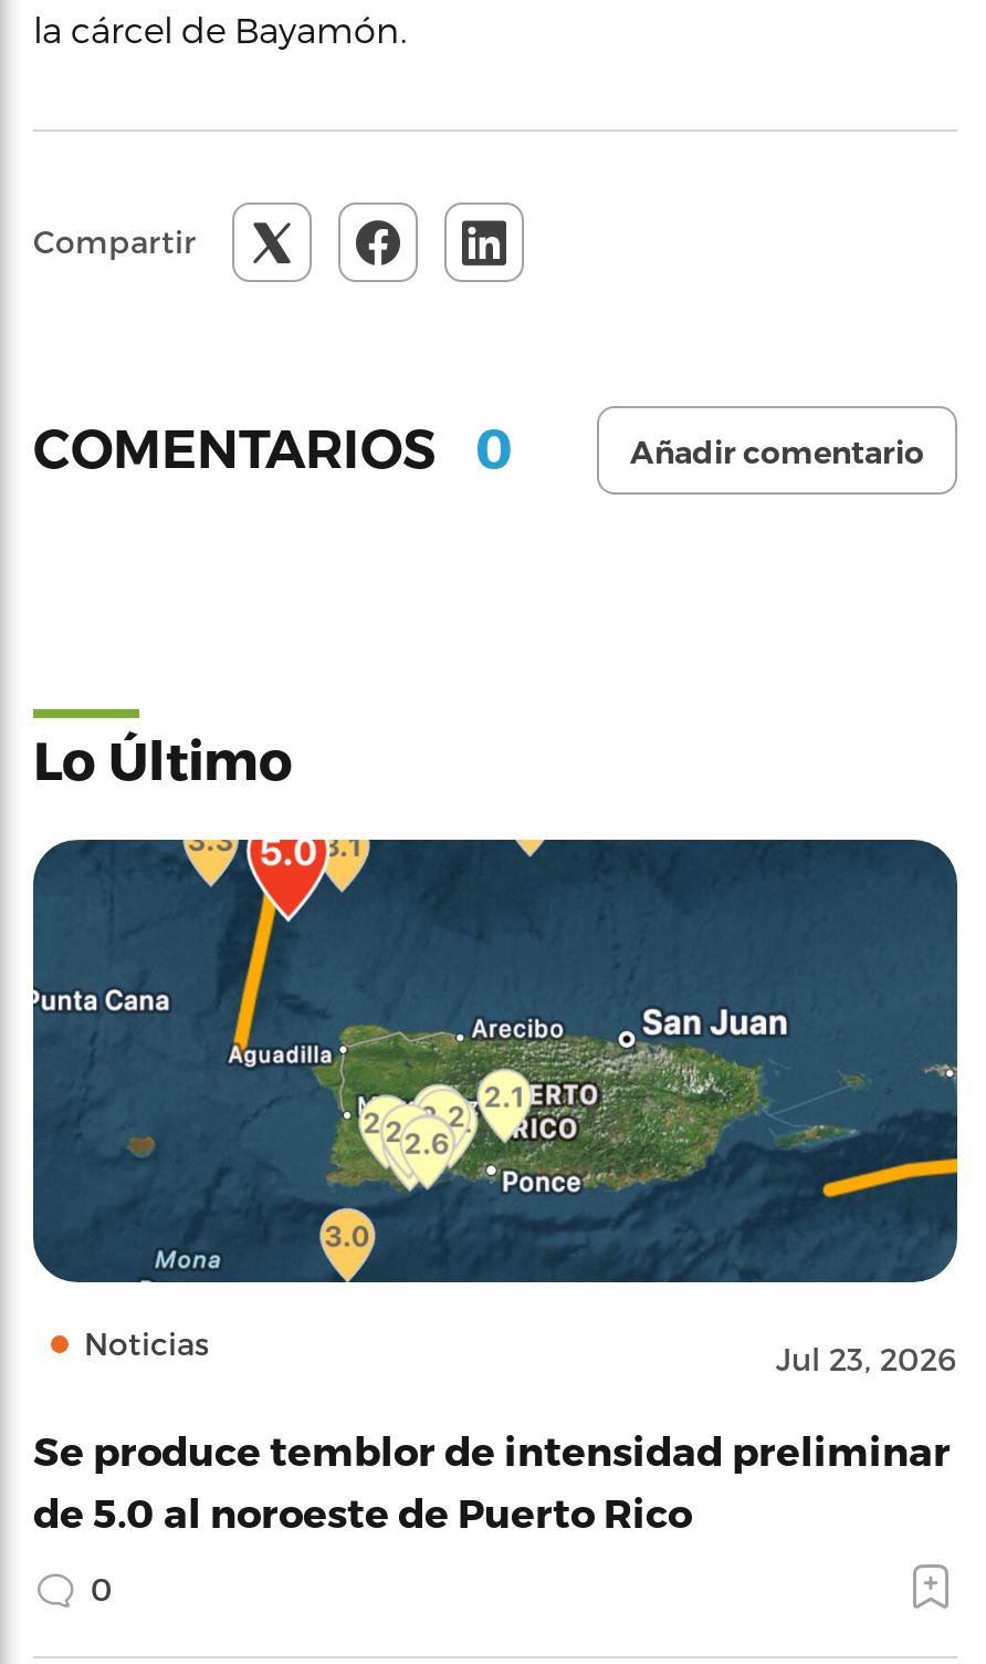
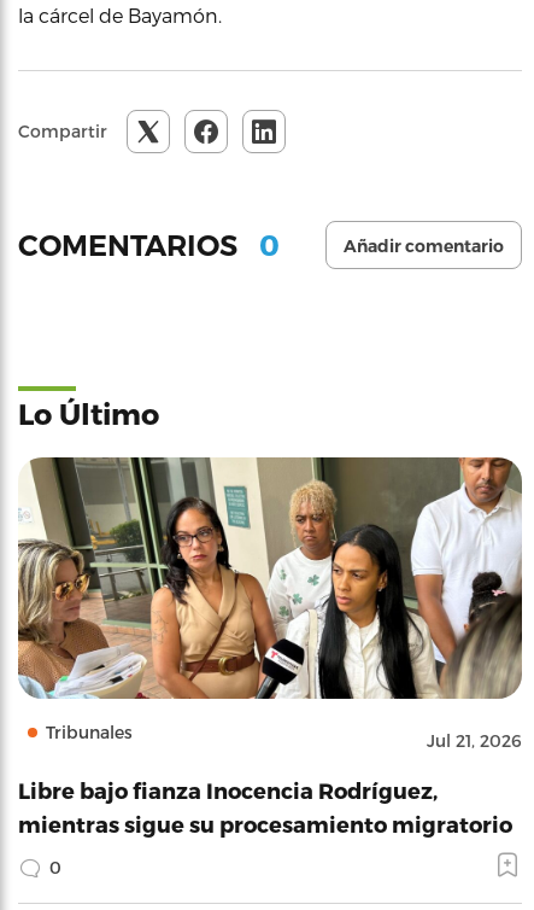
[31,836,959,1376] [image] | Noticias | Jul 23, 2026 -> [17,456,523,751] [image] | Tribunales | Jul 21, 2026
[33,1425,951,1533] Se produce temblor de intensidad preliminar | de 5.0 al noroeste de Puerto Rico -> [18,777,512,836] Libre bajo fianza Inocencia Rodríguez, | mientras sigue su procesamiento migratorio

